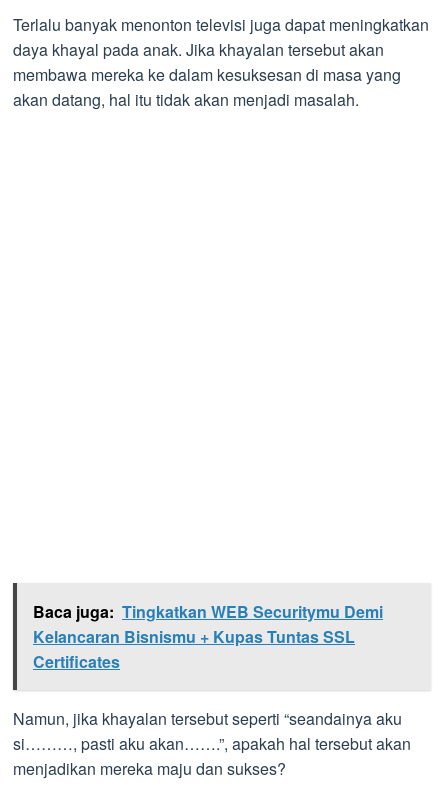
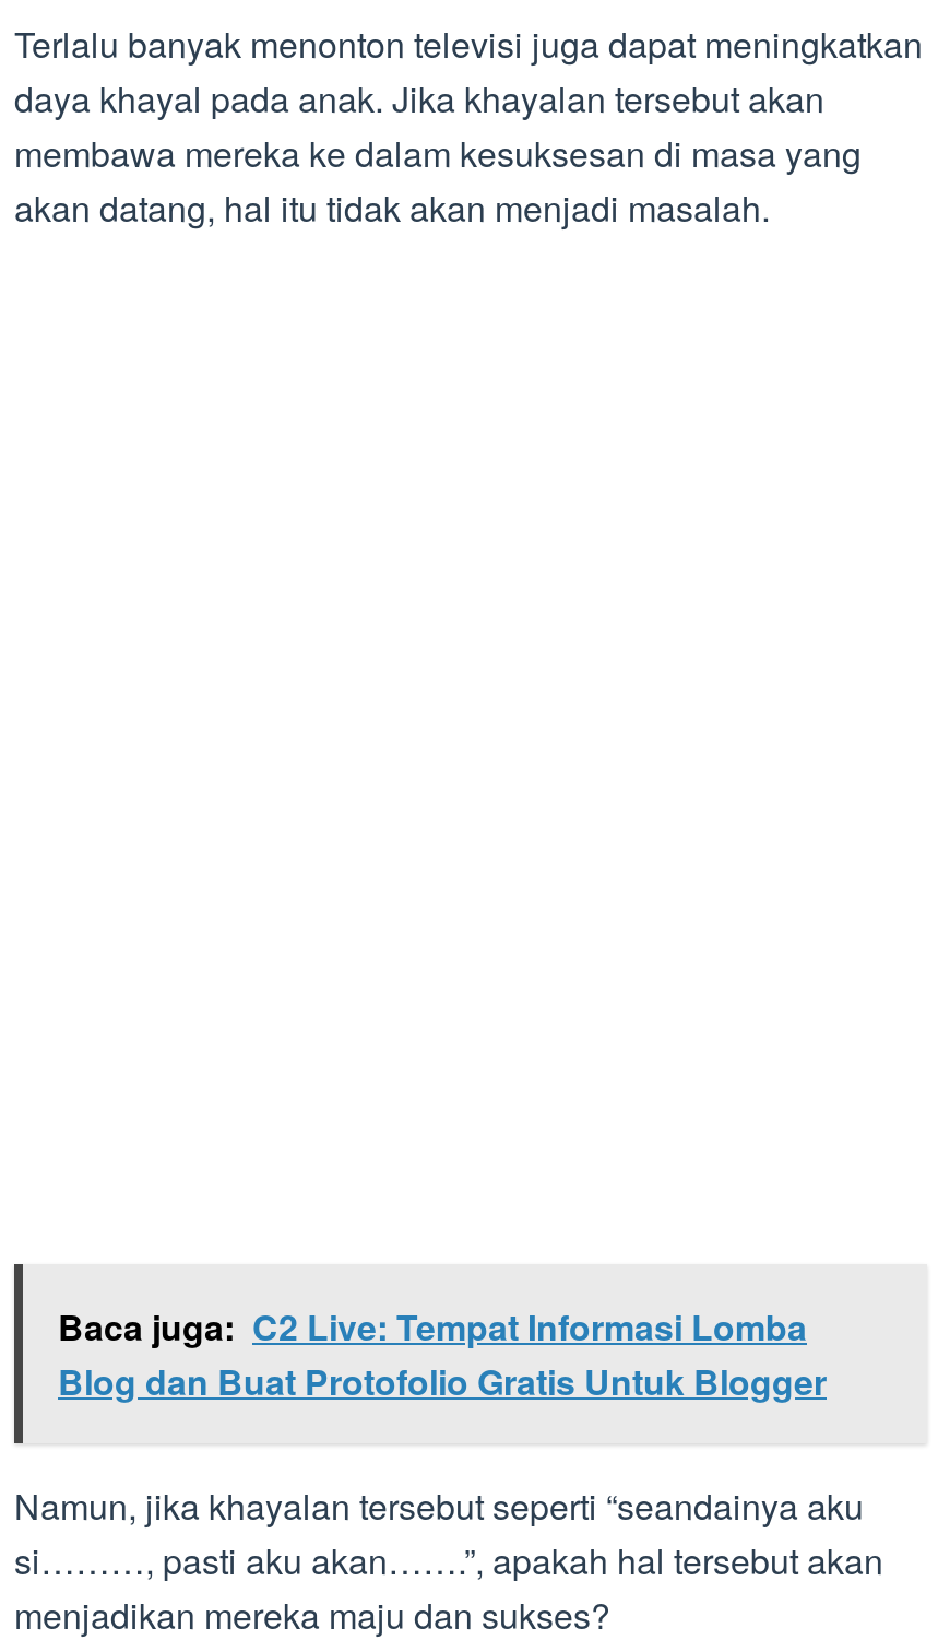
[33,599,383,672] Baca juga: Tingkatkan WEB Securitymu Demi | Kelancaran Bisnismu + Kupas Tuntas SSL | Certificates -> [58,1300,827,1405] Baca juga: C2 Live: Tempat Informasi Lomba | Blog dan Buat Protofolio Gratis Untuk Blogger

